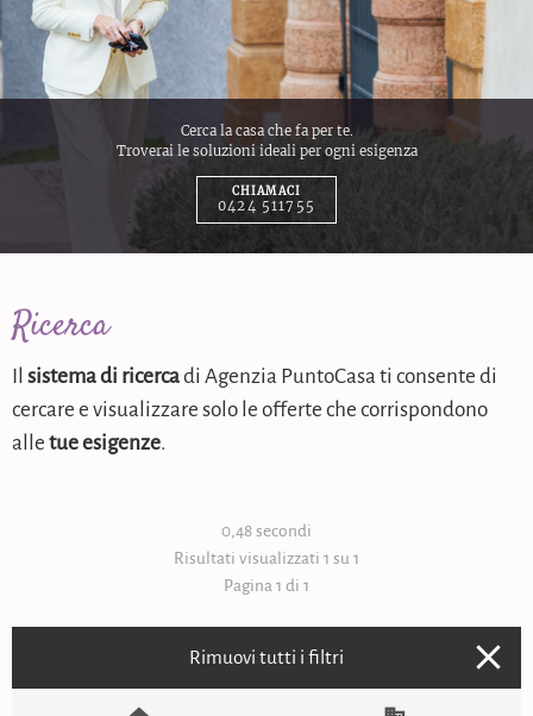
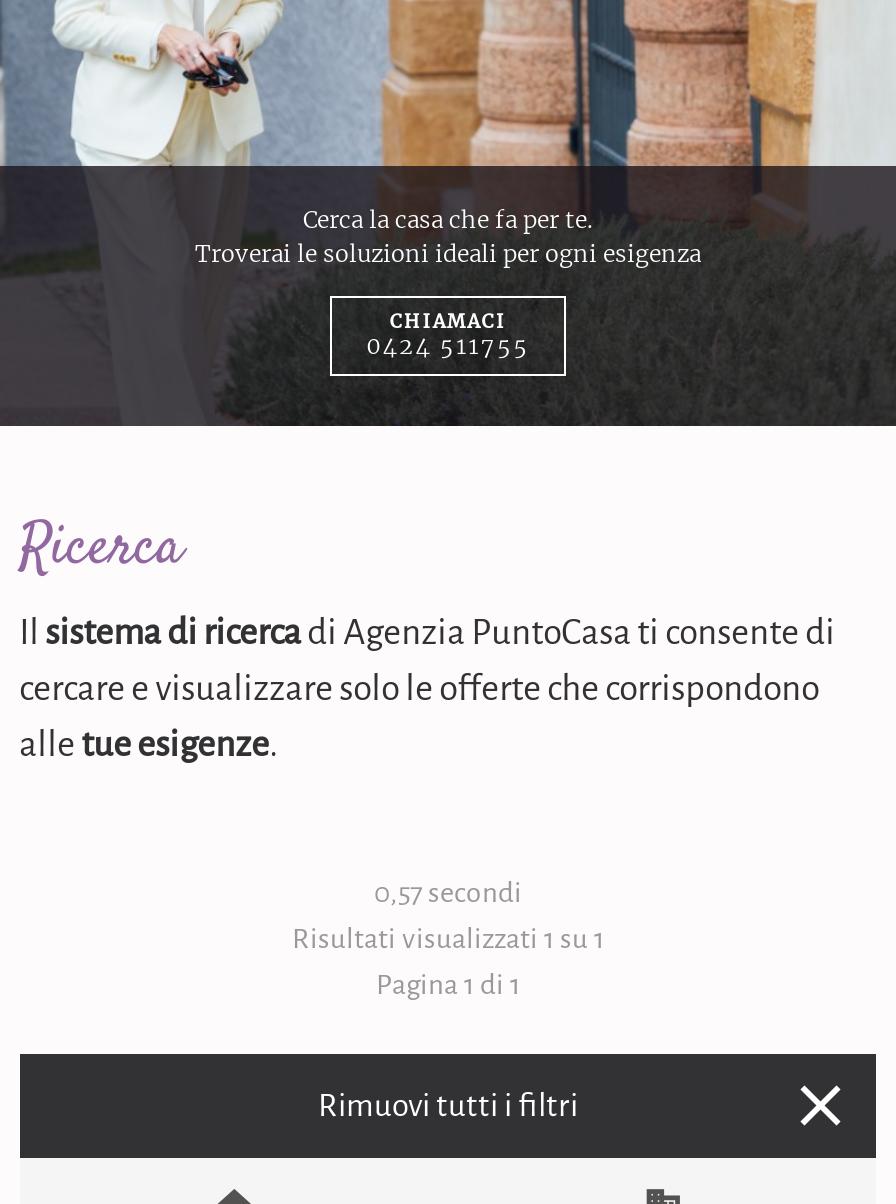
[221,523,312,540] 0,48 secondi -> [374,879,522,909] 0,57 secondi

